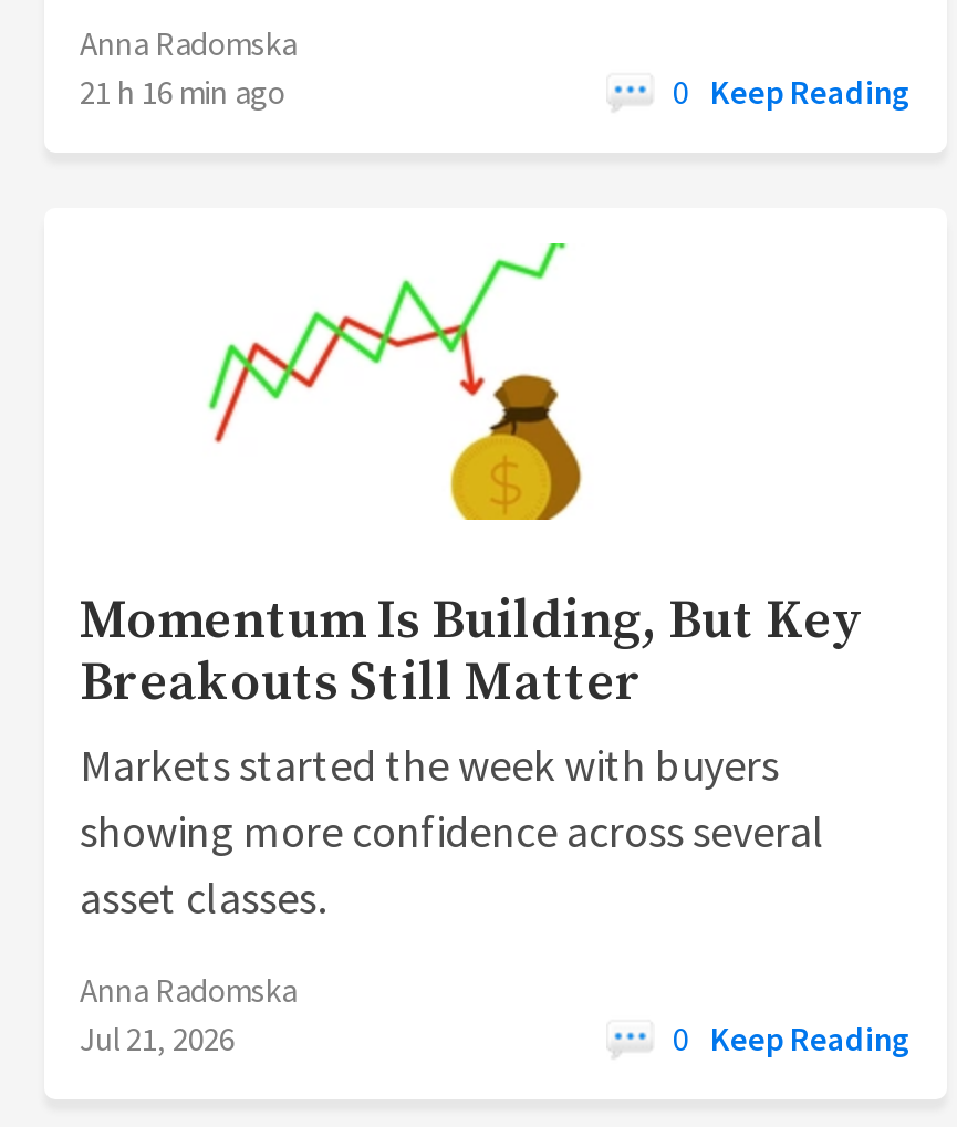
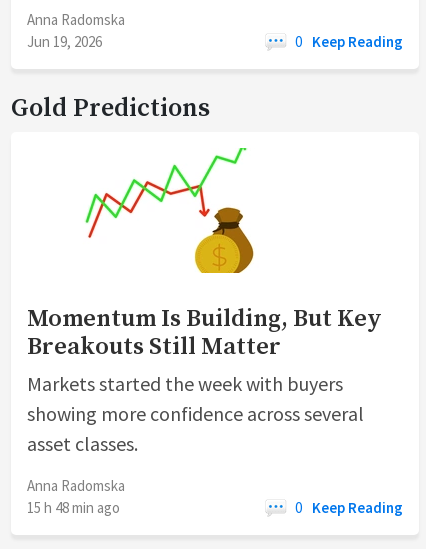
[80,70,285,112] 21 h 16 min ago -> [27,31,102,50] Jun 19, 2026
none -> [11,92,210,123] Gold Predictions
[80,1016,235,1058] Jul 21, 2026 -> [27,497,120,516] 15 h 48 min ago

